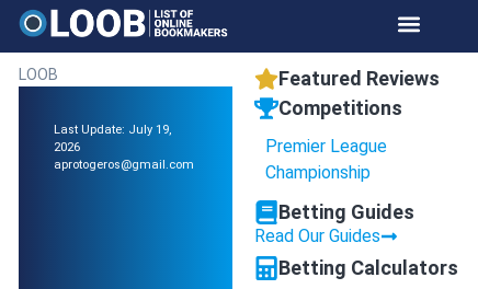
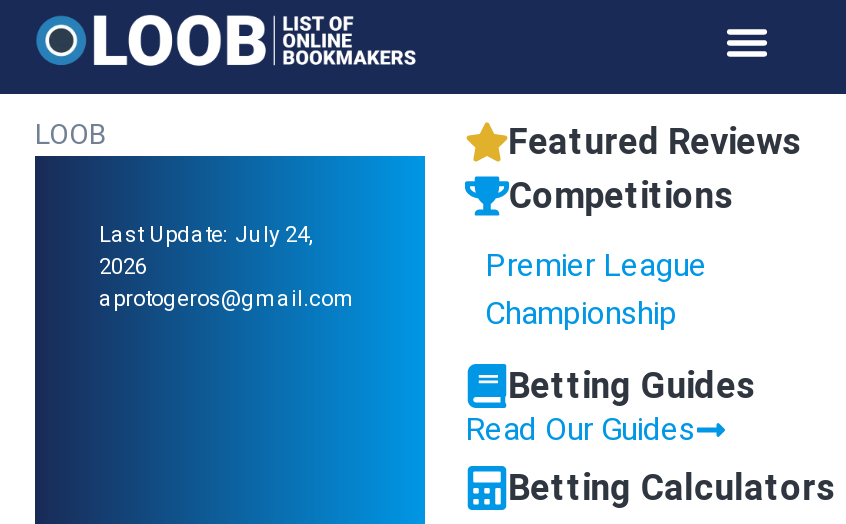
[54,123,171,137] Last Update: July 19, -> [99,222,313,248] Last Update: July 24,

